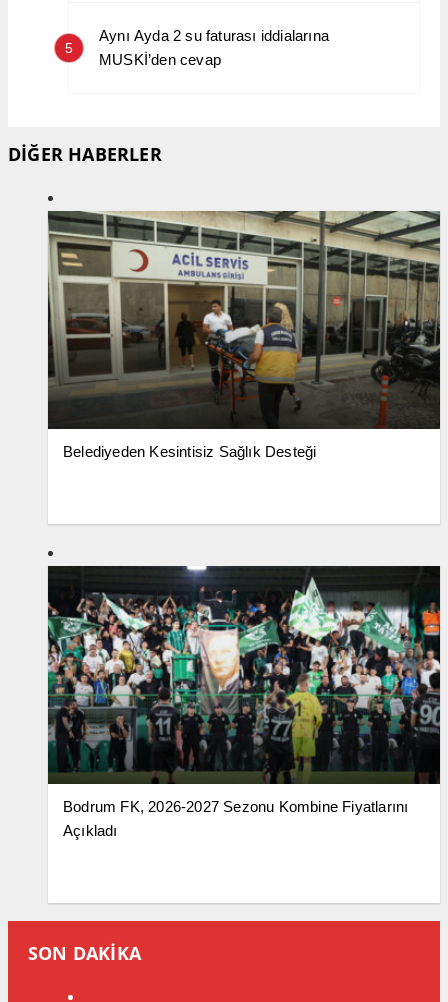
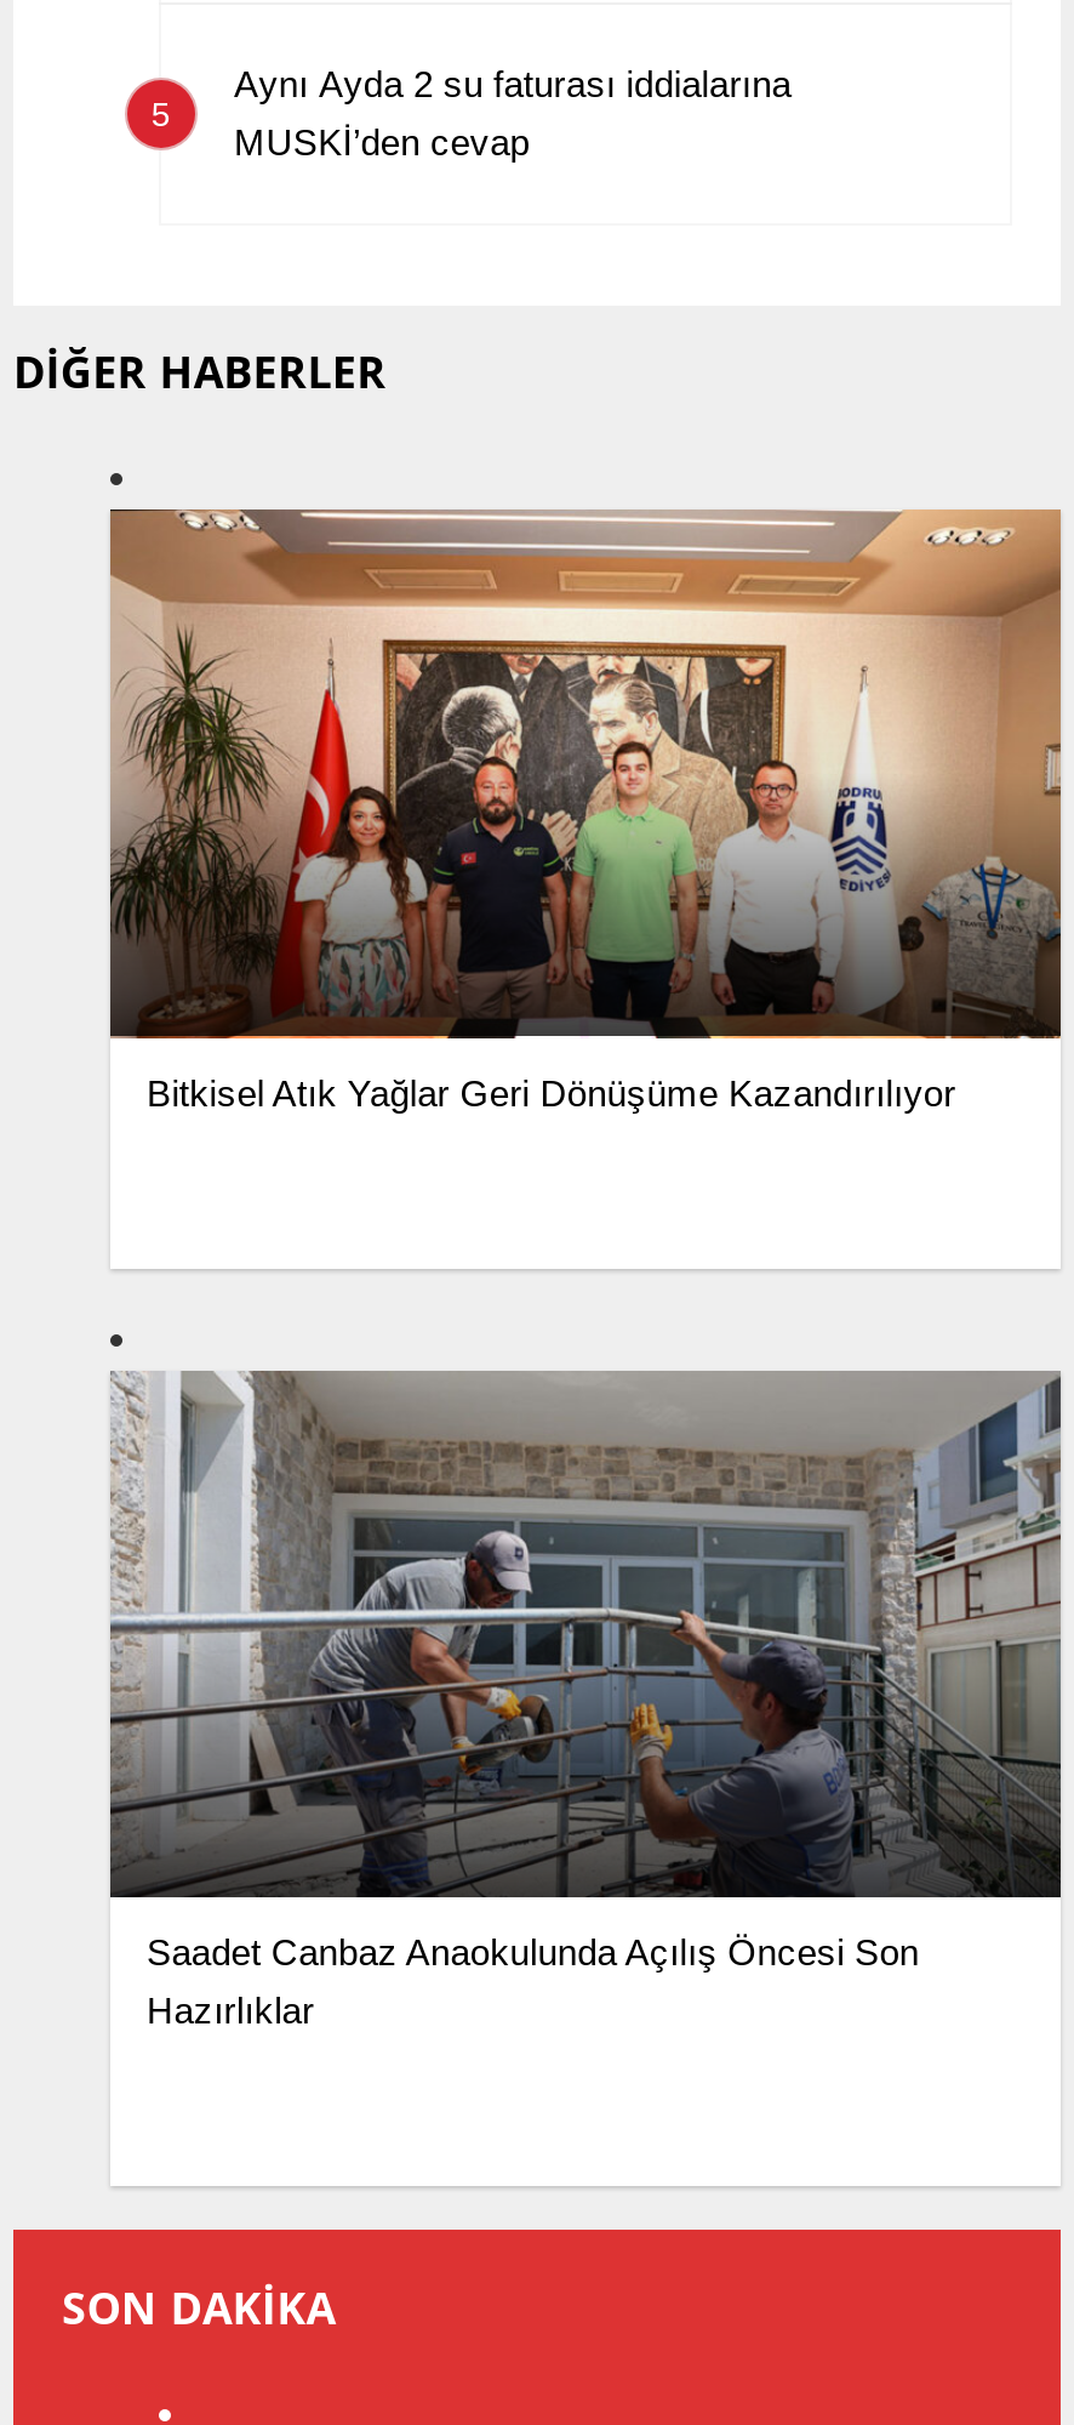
[47,210,441,460] [image] | Belediyeden Kesintisiz Sağlık Desteği -> [108,510,1063,1113] [image] | Bitkisel Atık Yağlar Geri Dönüşüme Kazandırılıyor
[47,565,441,839] [image] | Bodrum FK, 2026-2027 Sezonu Kombine Fiyatlarını | Açıkladı -> [110,1371,1063,2032] [image] | Saadet Canbaz Anaokulunda Açılış Öncesi Son | Hazırlıklar

